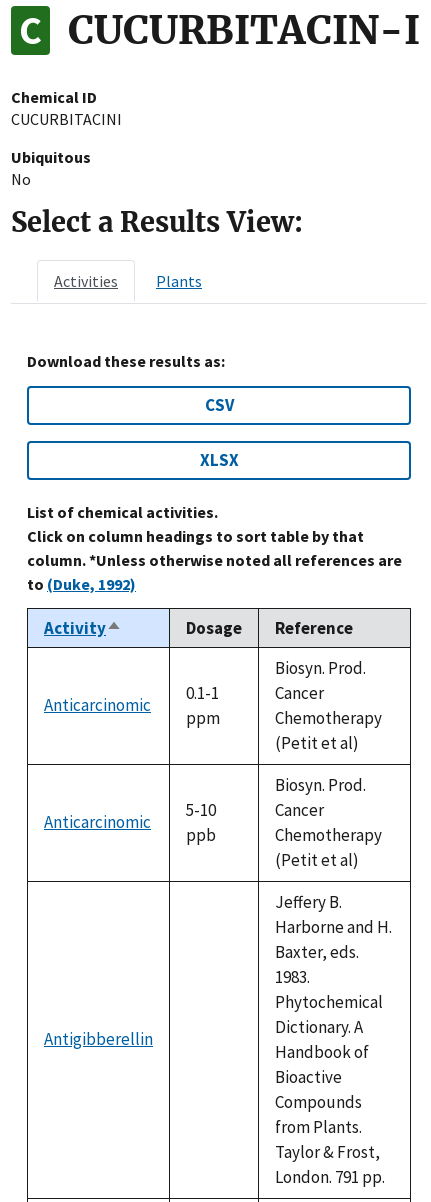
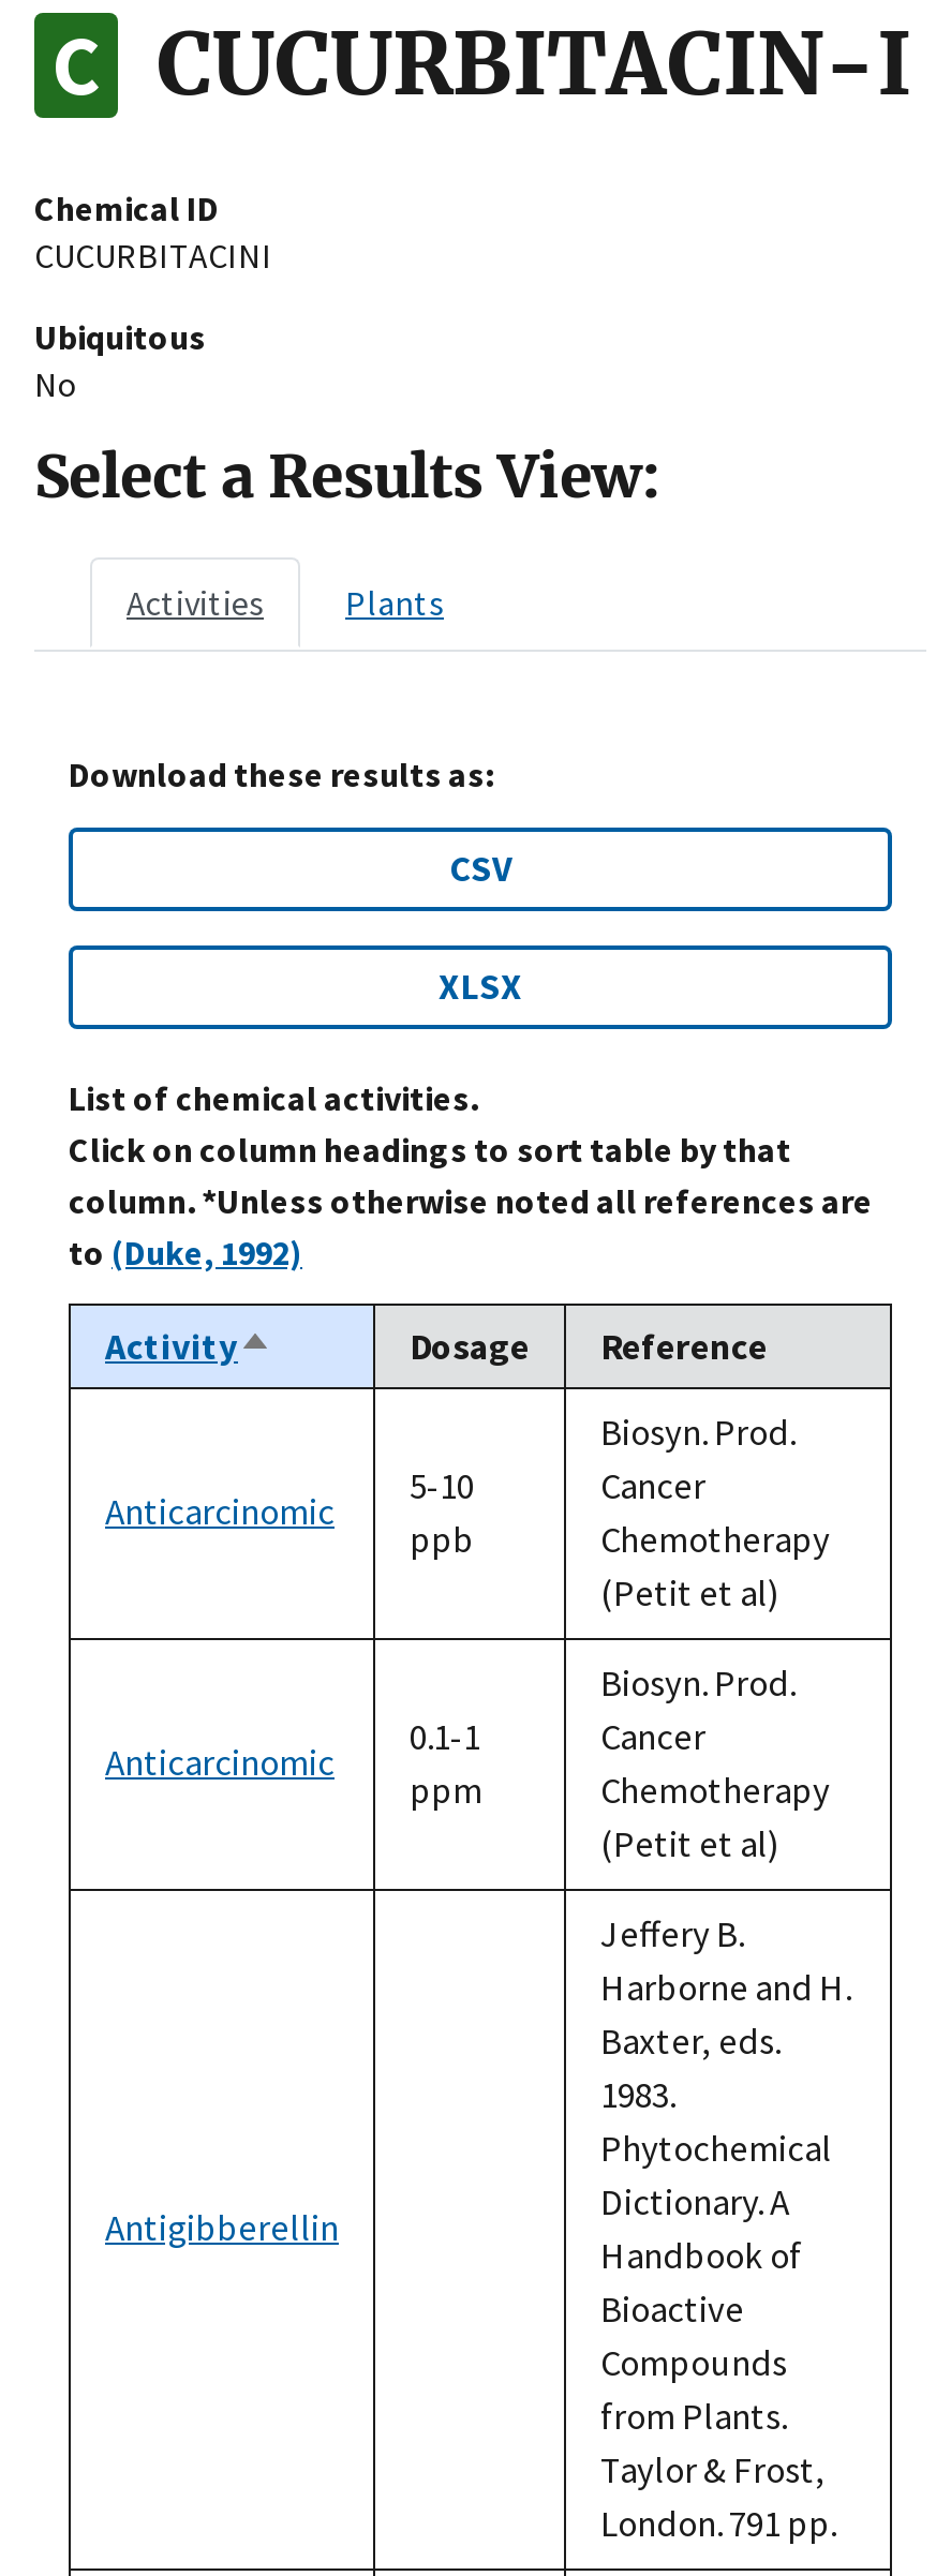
[186,682,220,729] 0.1-1 | ppm -> [410,1462,474,1563] 5-10 | ppb
[186,799,216,846] 5-10 | ppb -> [410,1713,482,1814] 0.1-1 | ppm

